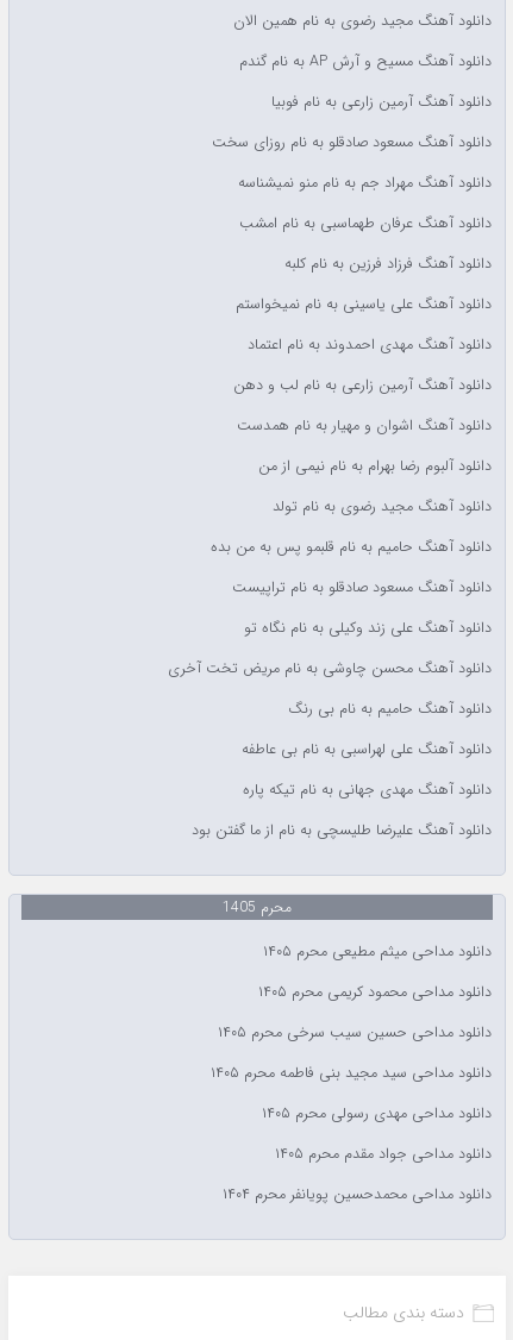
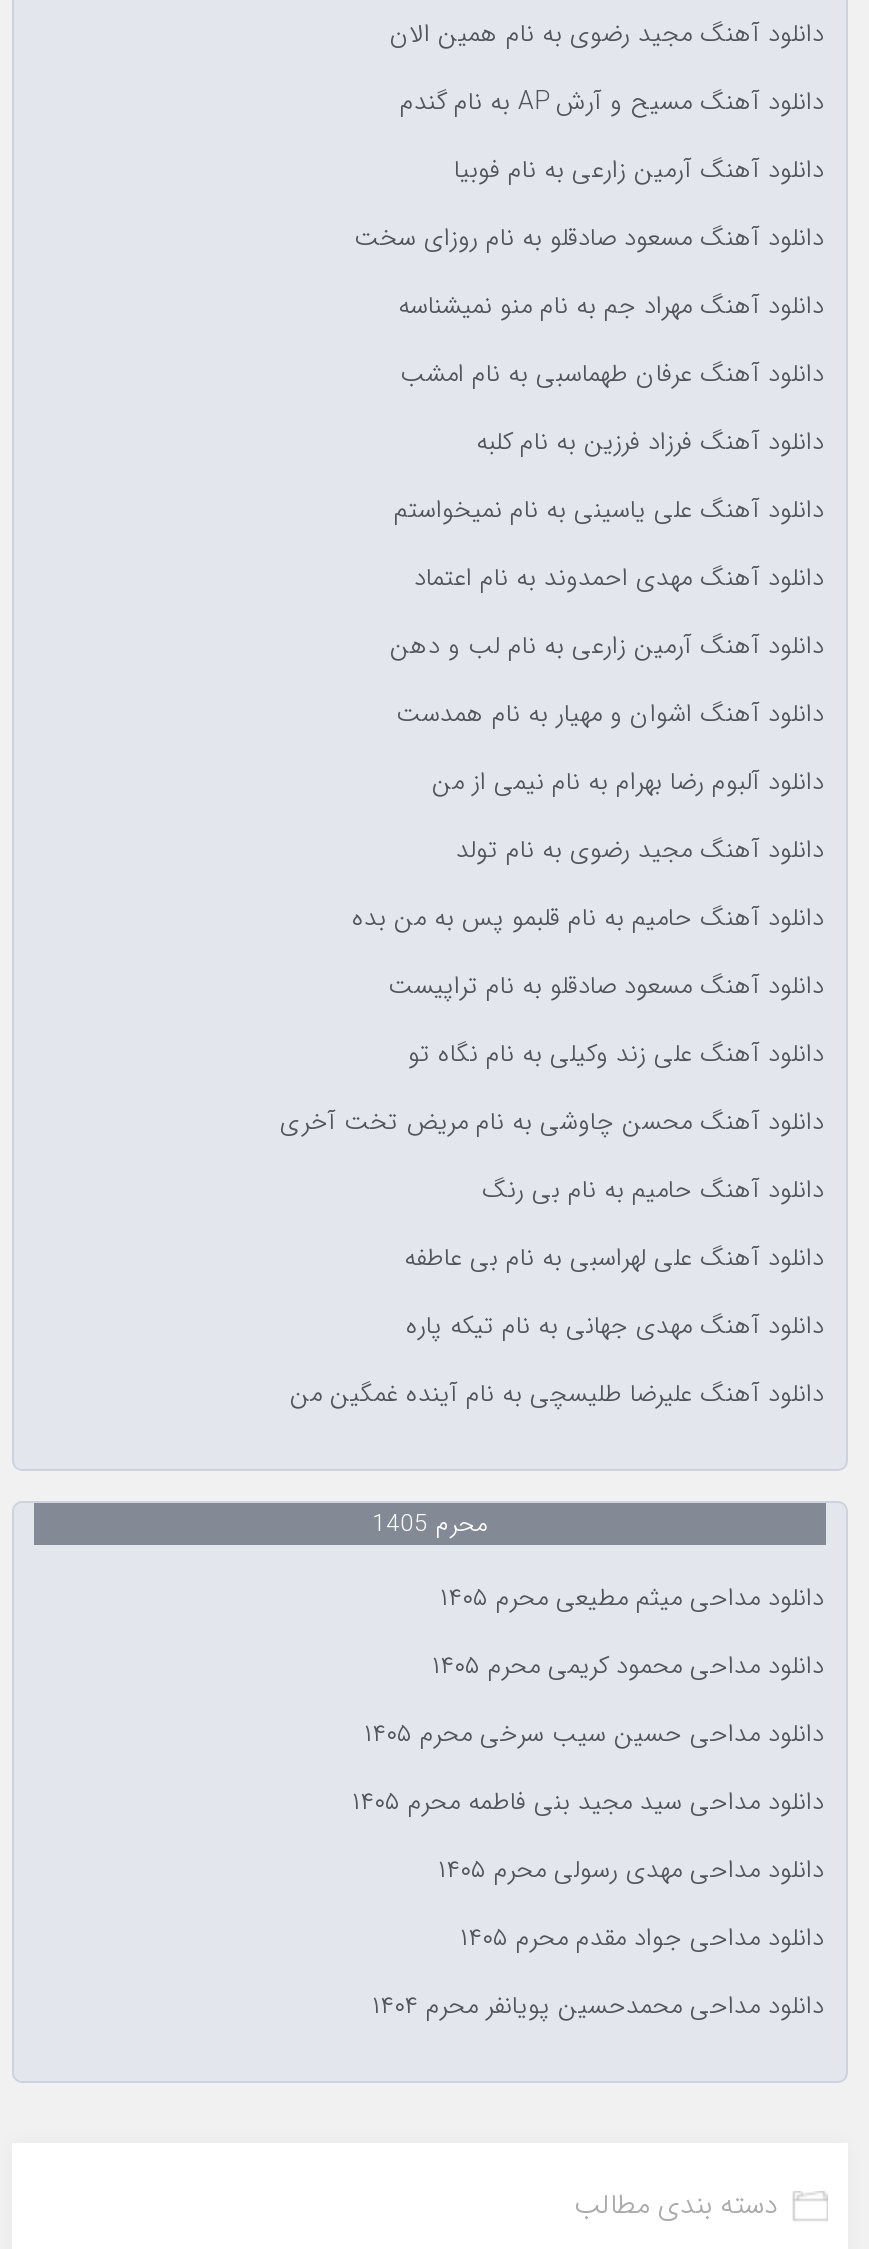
[192,819,492,843] دانلود آهنگ علیرضا طلیسچی به نام از ما گفتن بود -> [290,1375,824,1415] دانلود آهنگ علیرضا طلیسچی به نام آینده غمگین من

